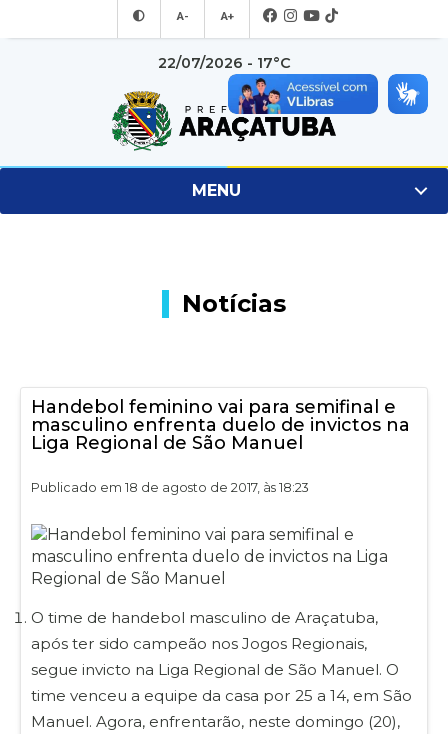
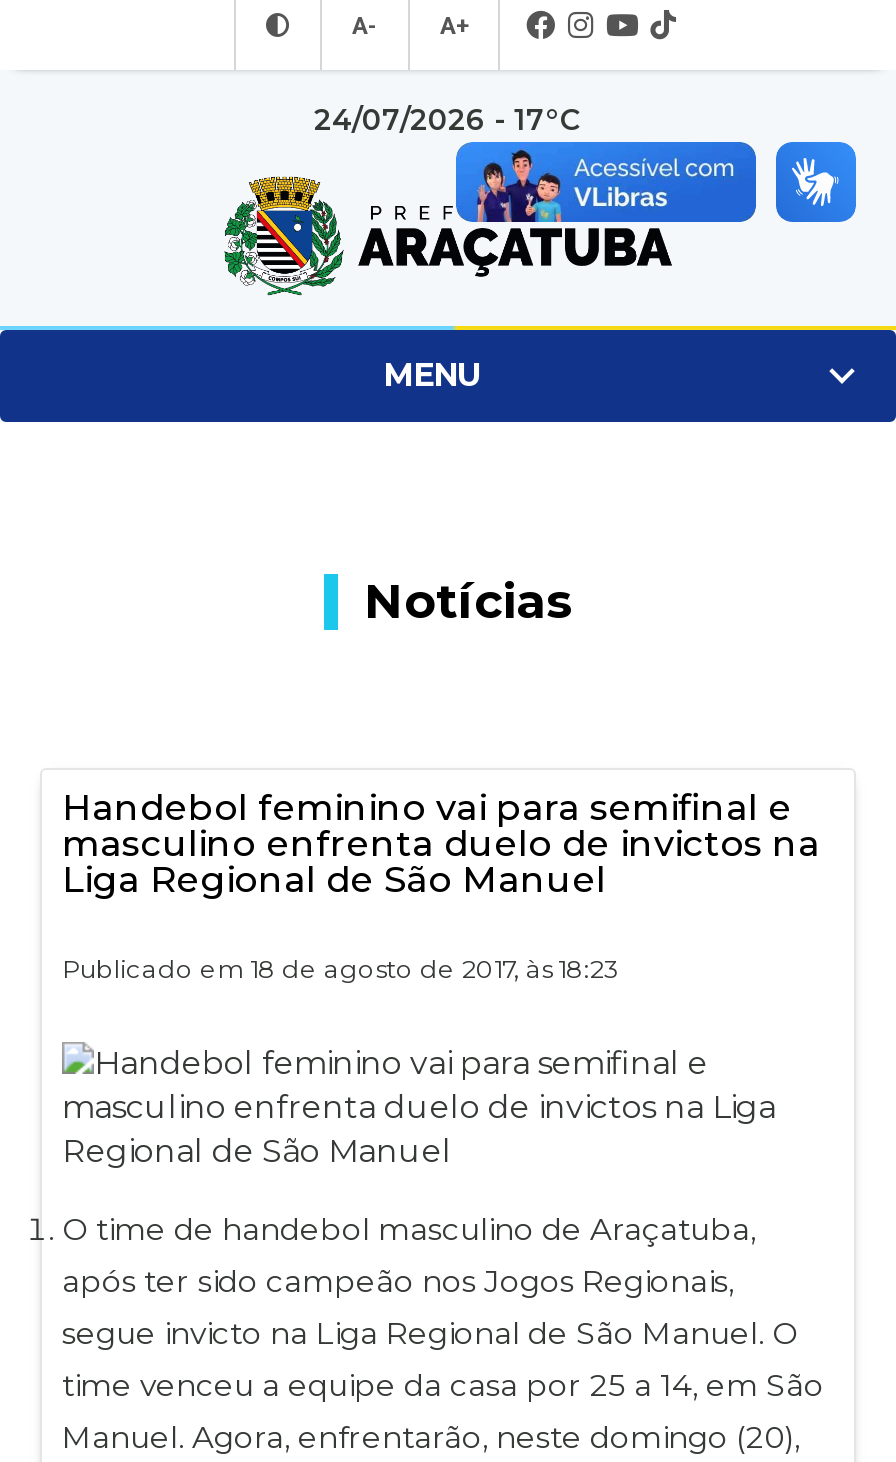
[157,54,290,72] 22/07/2026 - 17°C -> [314,102,582,138] 24/07/2026 - 17°C

